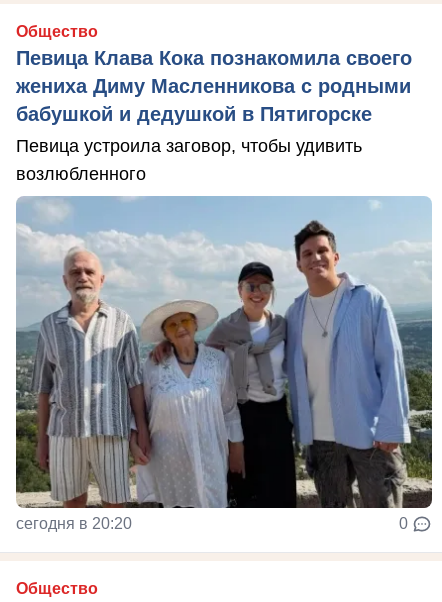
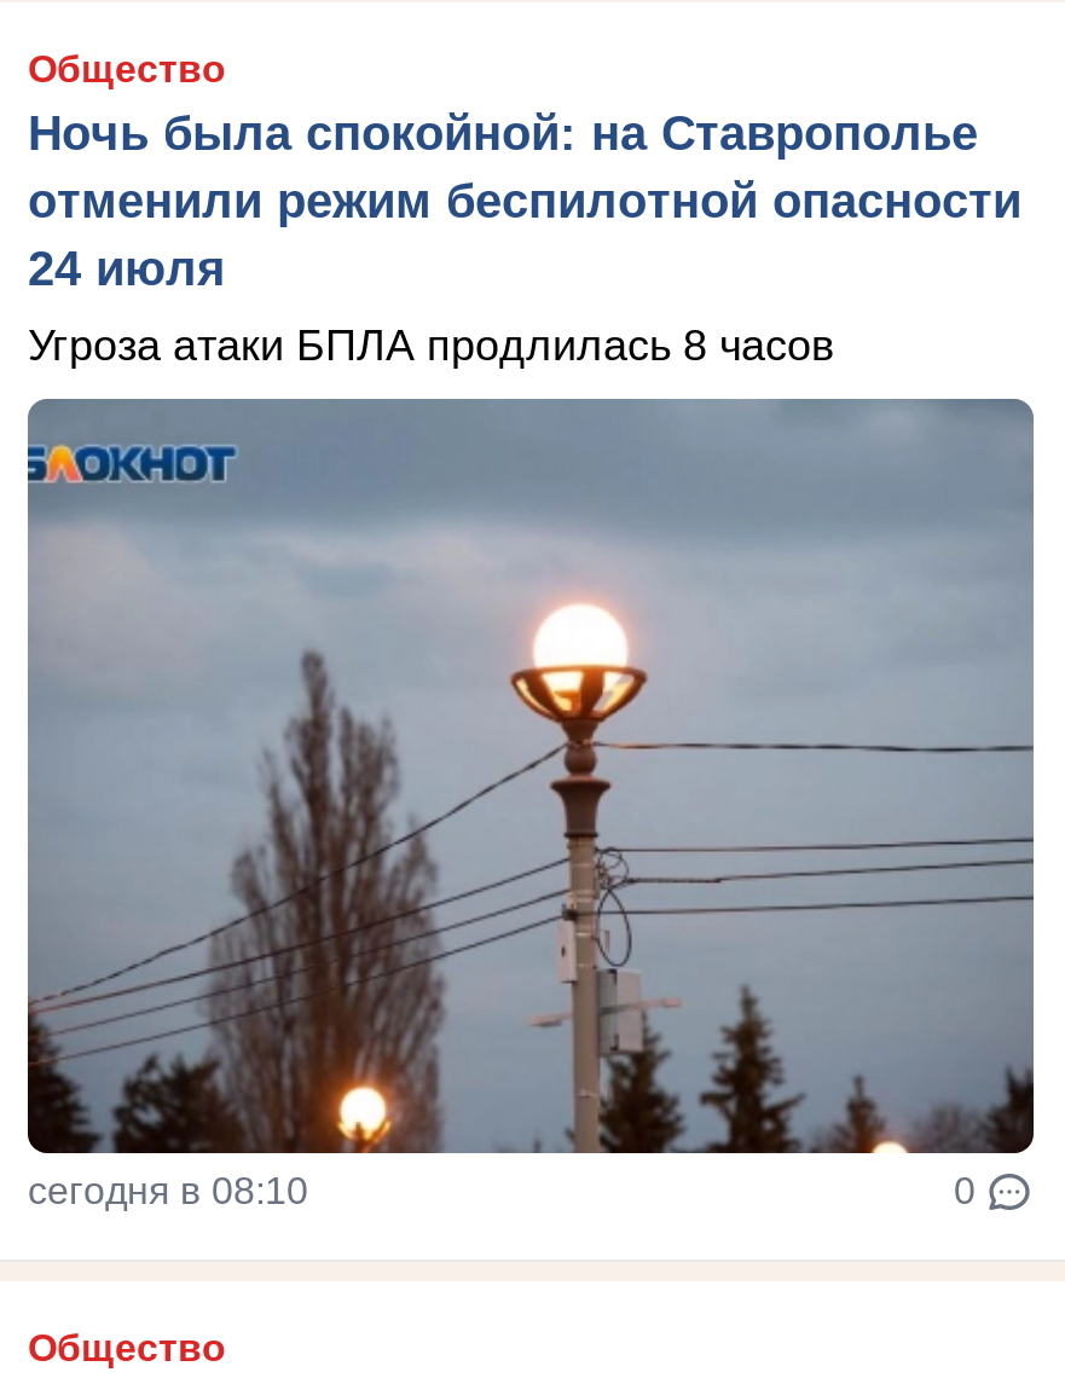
[16,47,412,125] Певица Клава Кока познакомила своего | жениха Диму Масленникова с родными | бабушкой и дедушкой в Пятигорске -> [28,105,1021,294] Ночь была спокойной: на Ставрополье | отменили режим беспилотной опасности | 24 июля
[16,136,362,184] Певица устроила заговор, чтобы удивить | возлюбленного -> [28,321,835,369] Угроза атаки БПЛА продлилась 8 часов
[16,196,432,532] [image] | сегодня в 20:20 -> [25,399,1034,1210] [image] | сегодня в 08:10

